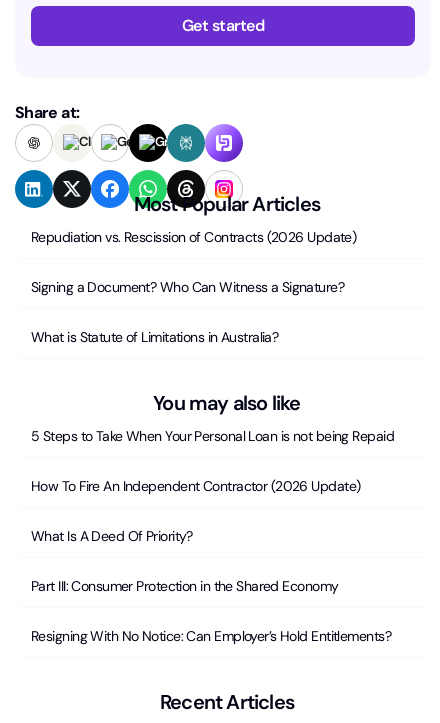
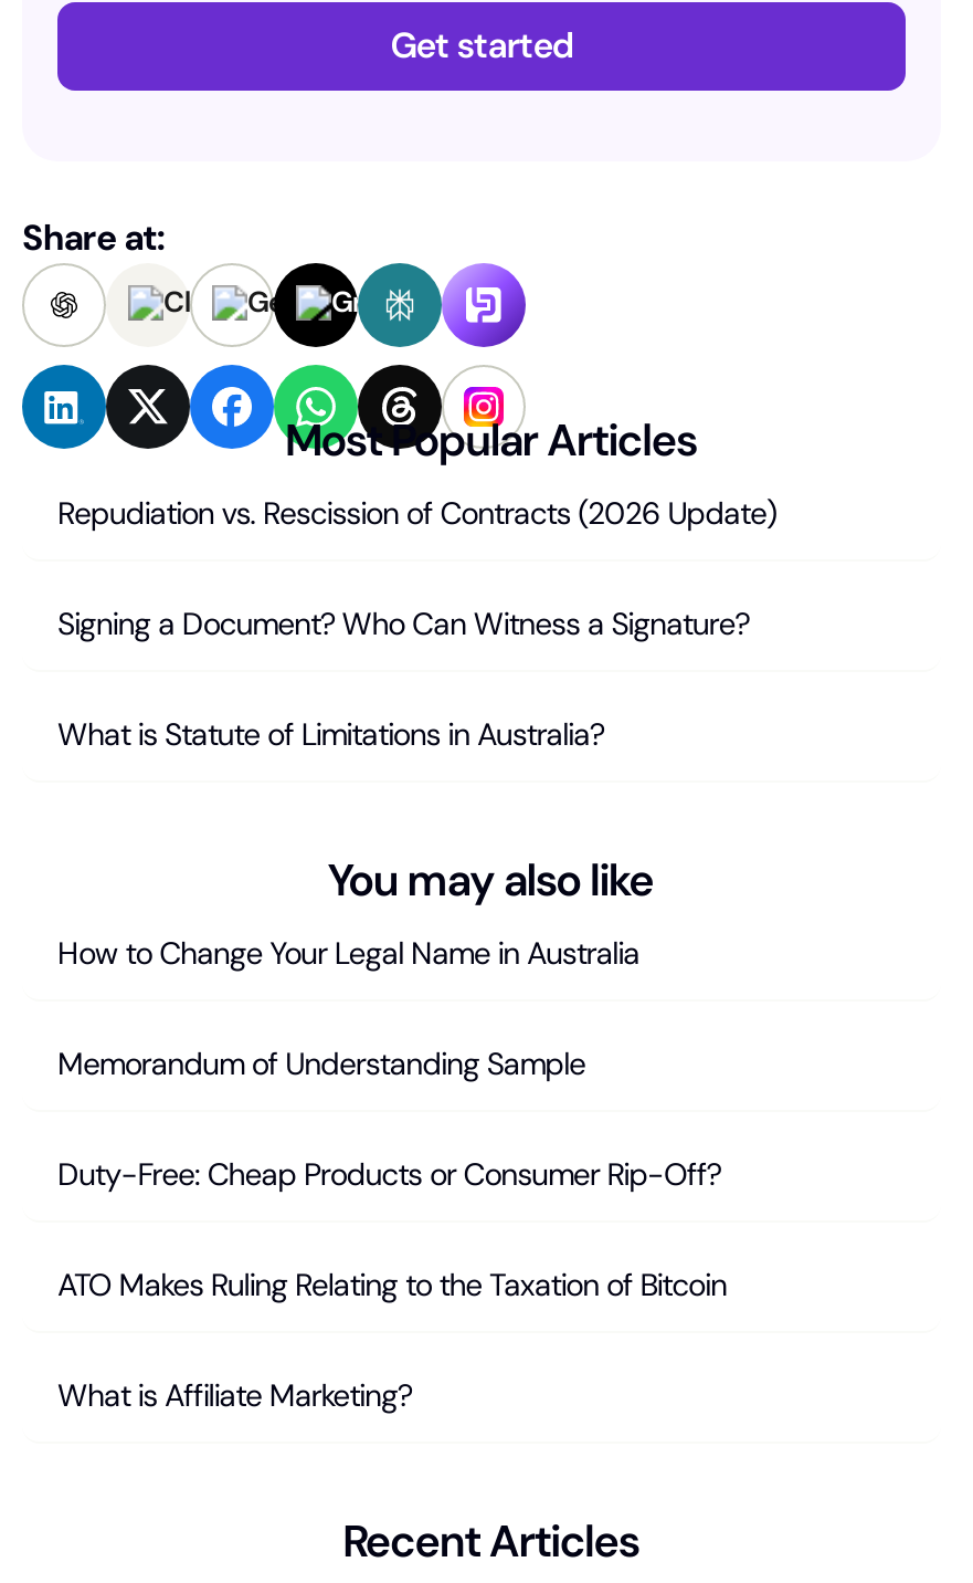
[31,427,394,445] 5 Steps to Take When Your Personal Loan is not being Repaid -> [57,934,639,973] How to Change Your Legal Name in Australia
[31,477,360,495] How To Fire An Independent Contractor (2026 Update) -> [57,1044,585,1084] Memorandum of Understanding Sample
[31,527,193,545] What Is A Deed Of Priority? -> [57,1155,721,1195] Duty-Free: Cheap Products or Consumer Rip-Off?
[31,577,338,595] Part III: Consumer Protection in the Shared Economy -> [57,1265,726,1305] ATO Makes Ruling Relating to the Taxation of Bitcoin
[31,627,391,645] Resigning With No Notice: Can Employer’s Hold Entitlements? -> [57,1376,412,1416] What is Affiliate Marketing?

